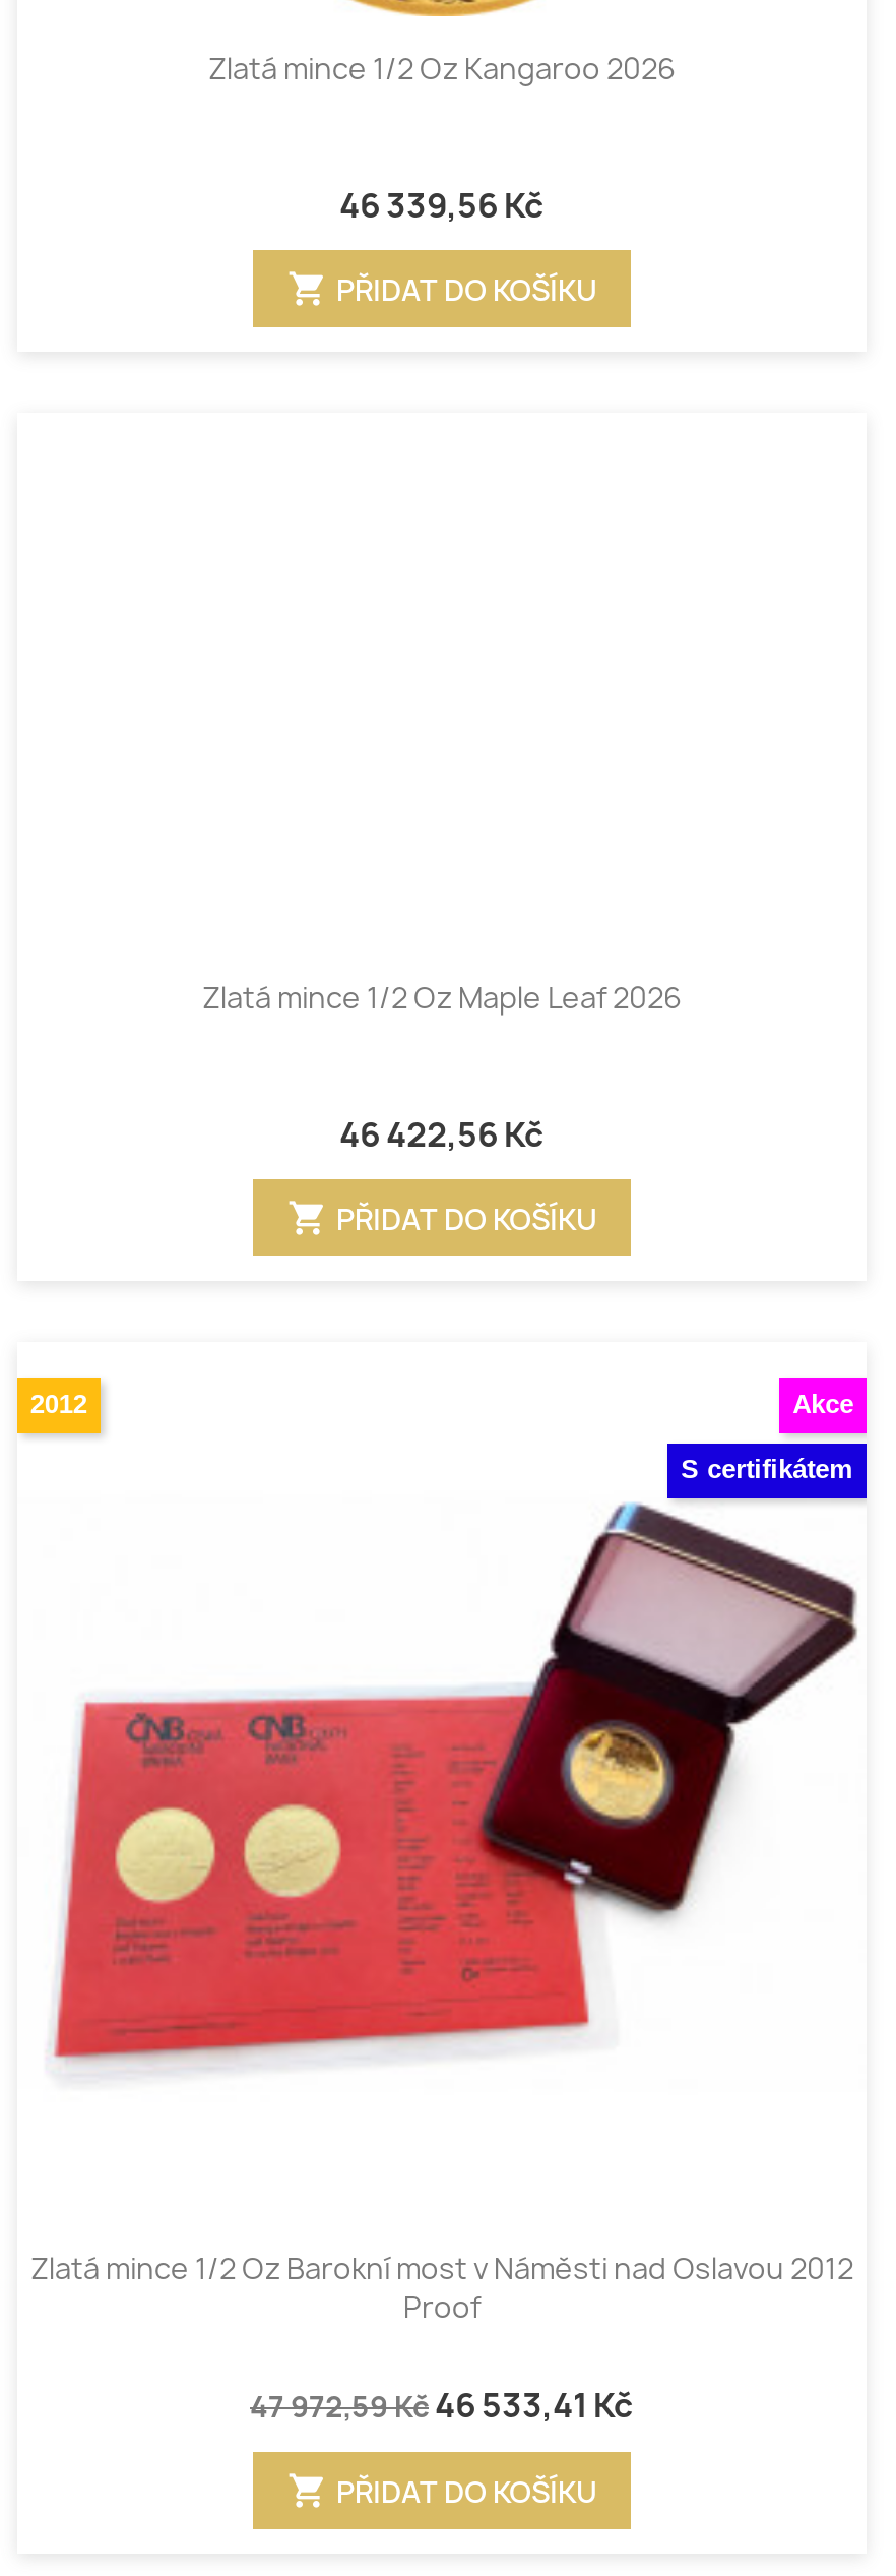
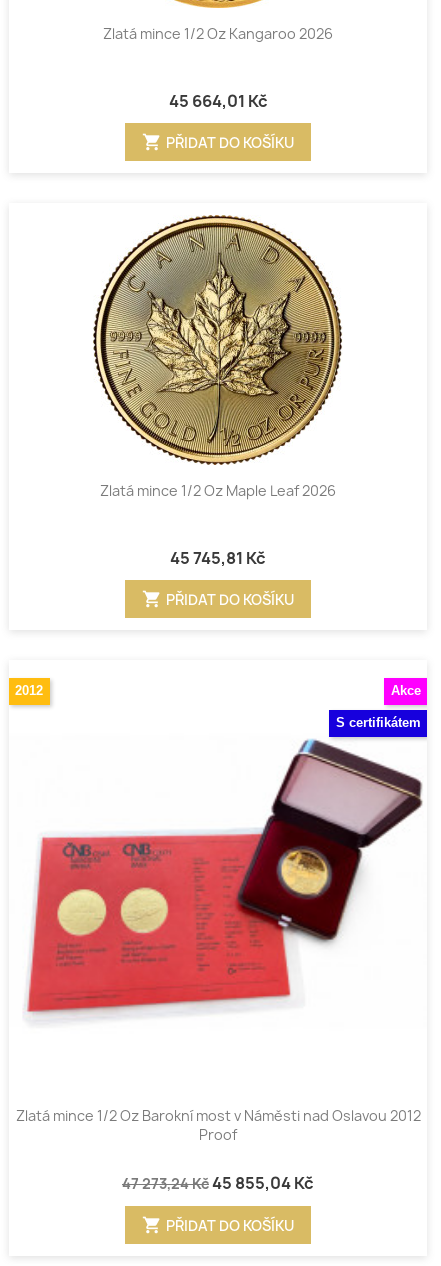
[339,183,545,228] 46 339,56 Kč -> [168,90,267,112] 45 664,01 Kč
none -> [92,214,343,466] [image]
[339,1113,545,1157] 46 422,56 Kč -> [170,547,266,569] 45 745,81 Kč
[250,2384,634,2428] 47 972,59 Kč 46 533,41 Kč -> [122,1172,314,1194] 47 273,24 Kč 45 855,04 Kč

